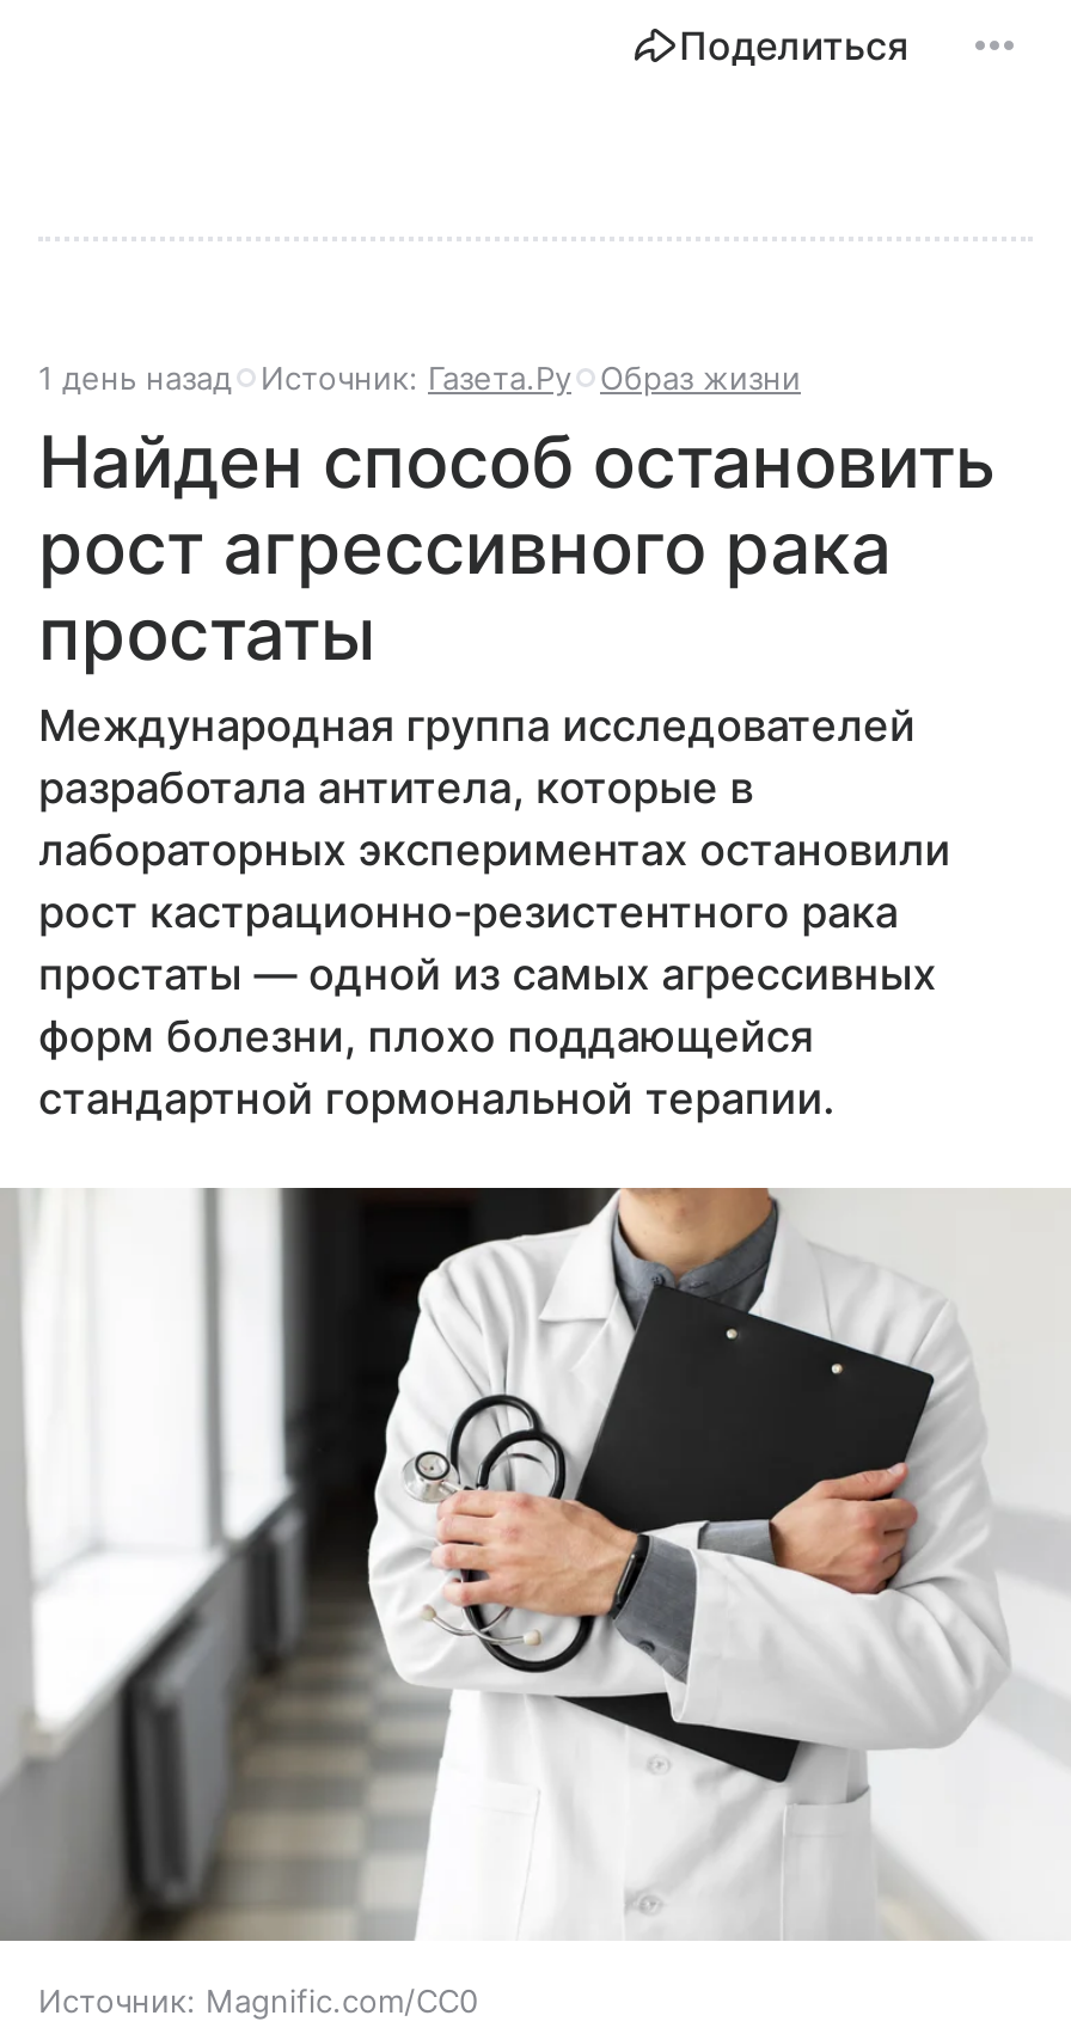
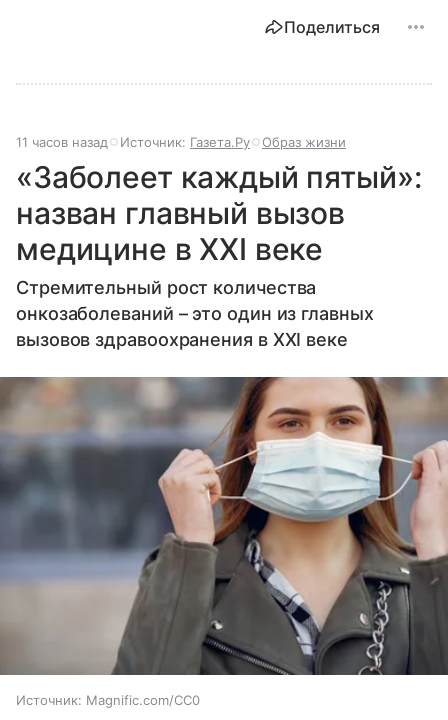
[38,360,801,398] 1 день назад Источник: Газета.Ру Образ жизни -> [16,133,346,149] 11 часов назад Источник: Газета.Ру Образ жизни
[38,419,995,1125] Найден способ остановить | рост агрессивного рака | простаты | Международная группа исследователей | разработала антитела, которые в | лабораторных экспериментах остановили | рост кастрационно-резистентного рака | простаты — одной из самых агрессивных | форм болезни, плохо поддающейся | стандартной гормональной терапии. -> [16,158,421,349] «Заболеет каждый пятый»: | назван главный вызов | медицине в XXI веке | Стремительный рост количества | онкозаболеваний – это один из главных | вызовов здравоохранения в XXI веке
[7,1186,1064,1941] [image] -> [3,377,445,676] [image]

